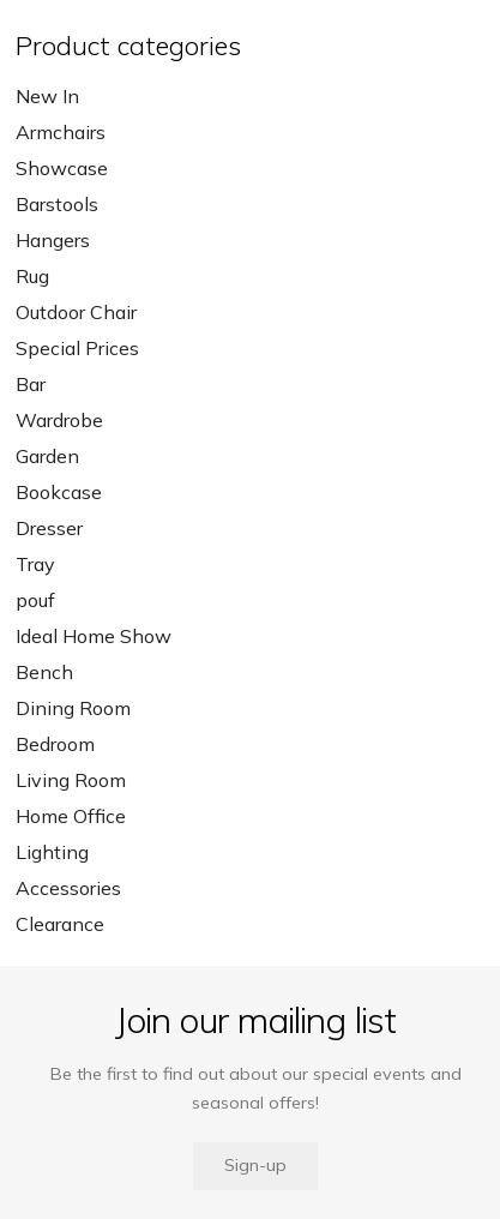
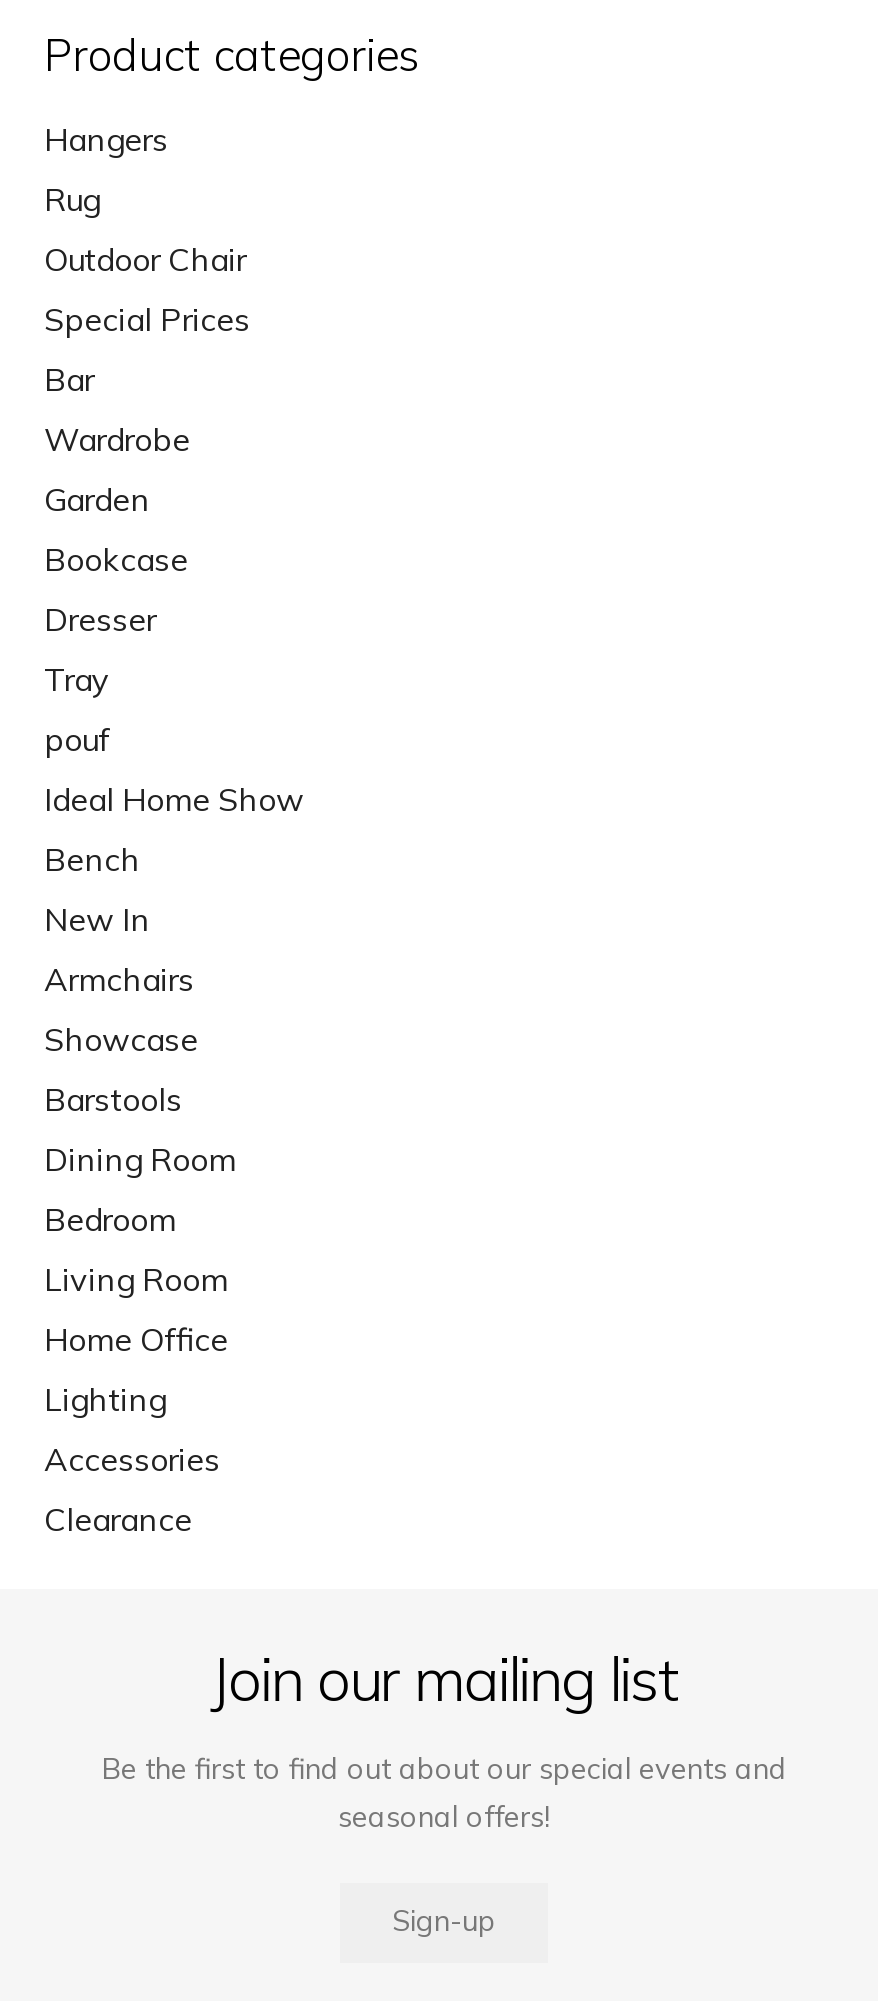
moved [16,84,108,216] -> [44,899,198,1119]: New In | Armchairs | Showcase | Barstools
moved [16,228,171,684] -> [44,119,304,879]: Hangers | Rug | Outdoor Chair | ... | Ideal Home Show | Bench

